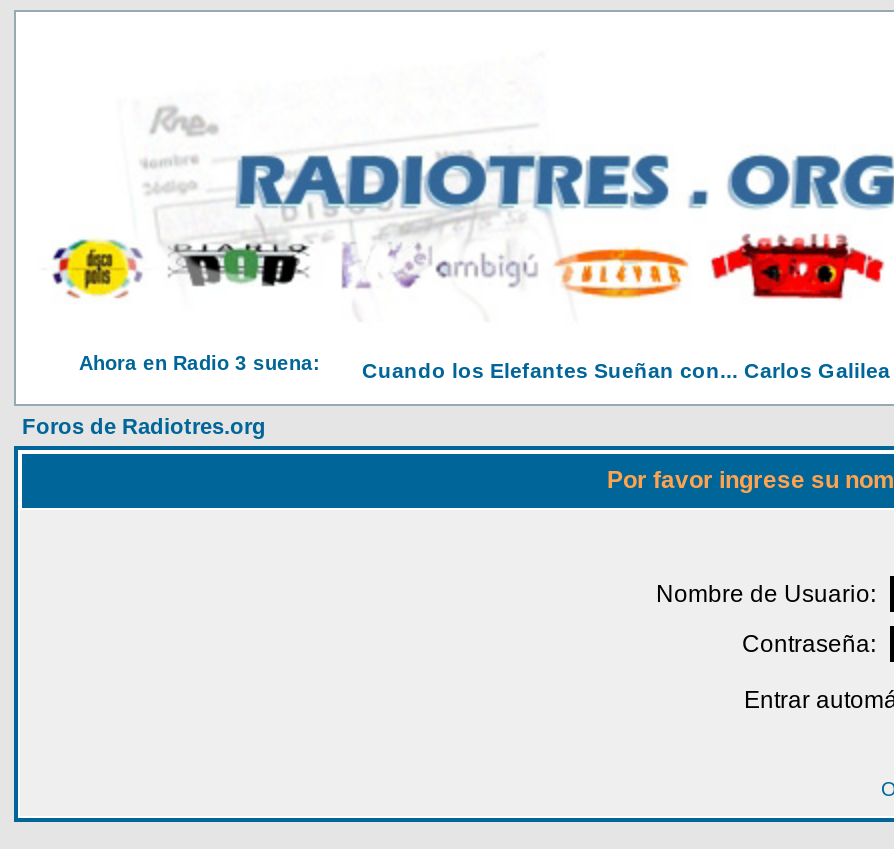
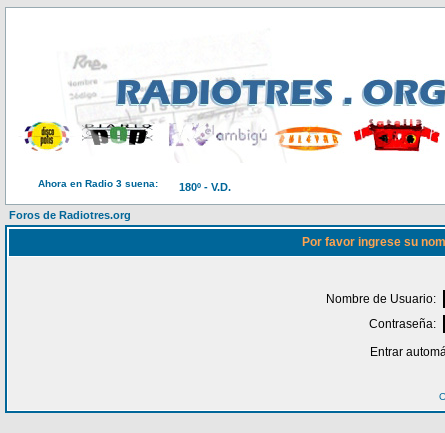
[362,358,890,382] Cuando los Elefantes Sueñan con... Carlos Galilea -> [179,181,231,193] 180º - V.D.

